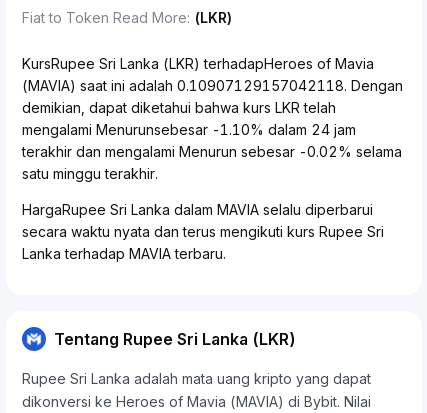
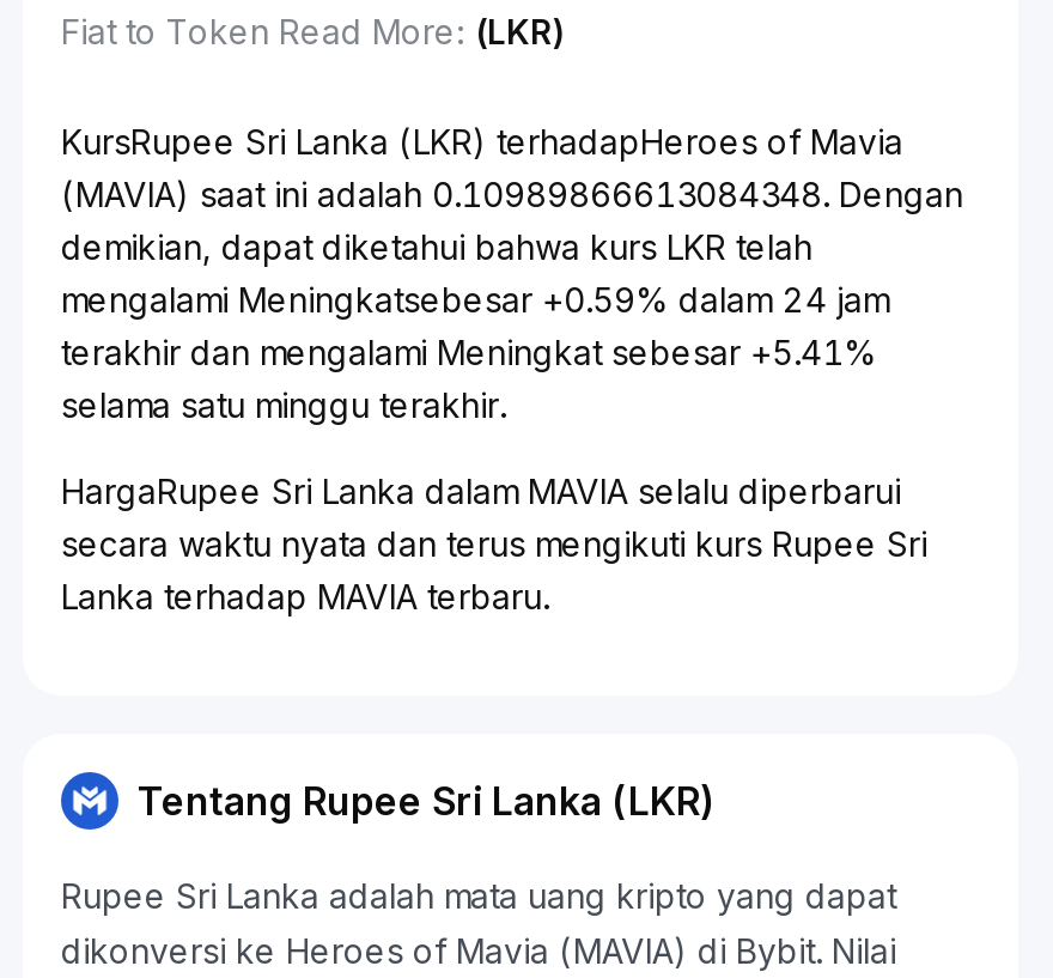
[22,77,403,94] (MAVIA) saat ini adalah 0.10907129157042118. Dengan -> [61,174,963,214] (MAVIA) saat ini adalah 0.10989866613084348. Dengan
[22,121,402,182] mengalami Menurunsebesar -1.10% dalam 24 jam | terakhir dan mengalami Menurun sebesar -0.02% selama | satu minggu terakhir. -> [61,279,889,425] mengalami Meningkatsebesar +0.59% dalam 24 jam | terakhir dan mengalami Meningkat sebesar +5.41% | selama satu minggu terakhir.

